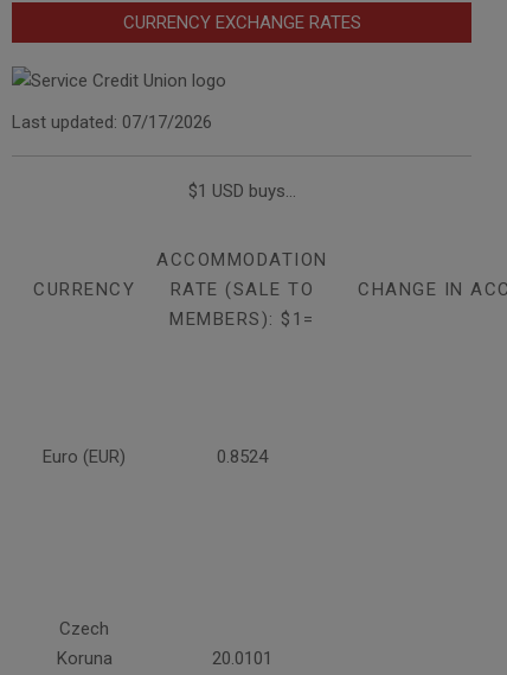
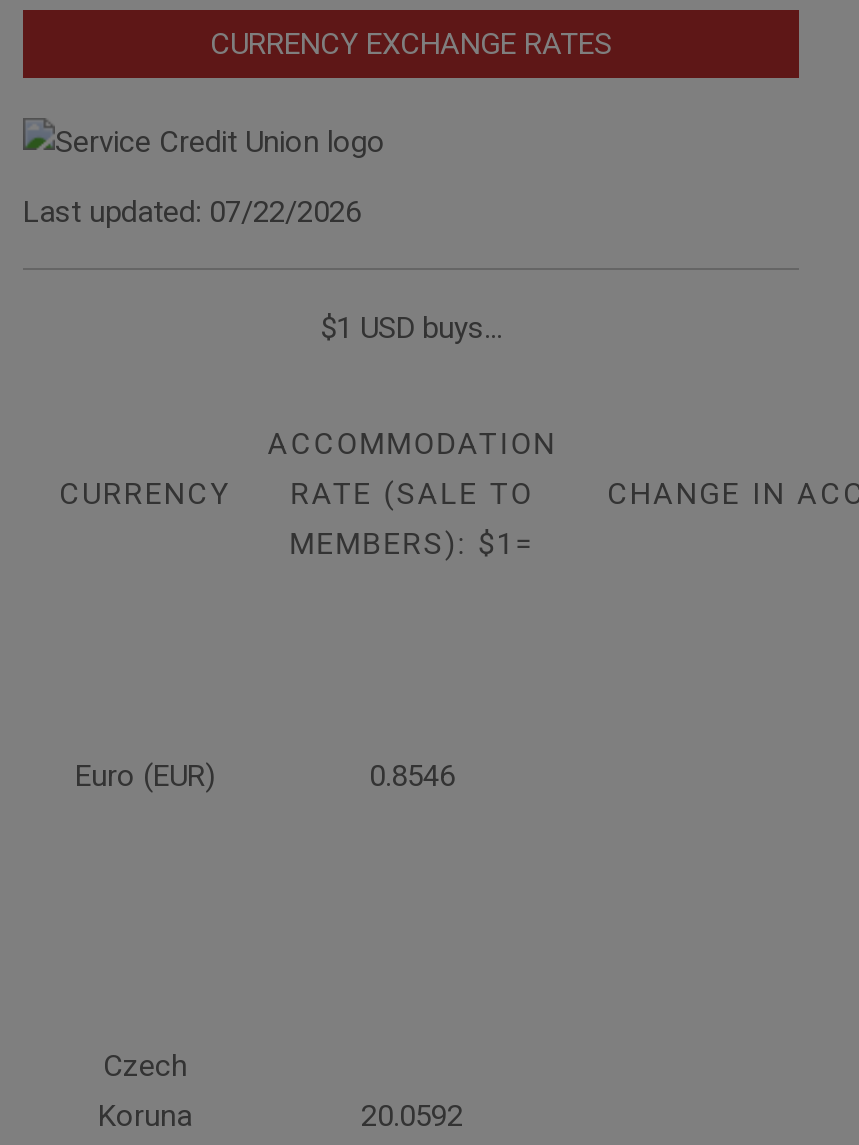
[12,111,212,133] Last updated: 07/17/2026 -> [23,195,361,231] Last updated: 07/22/2026
[217,446,268,467] 0.8524 -> [369,759,455,795] 0.8546
[212,647,272,669] 20.0101 -> [361,1099,463,1135] 20.0592

